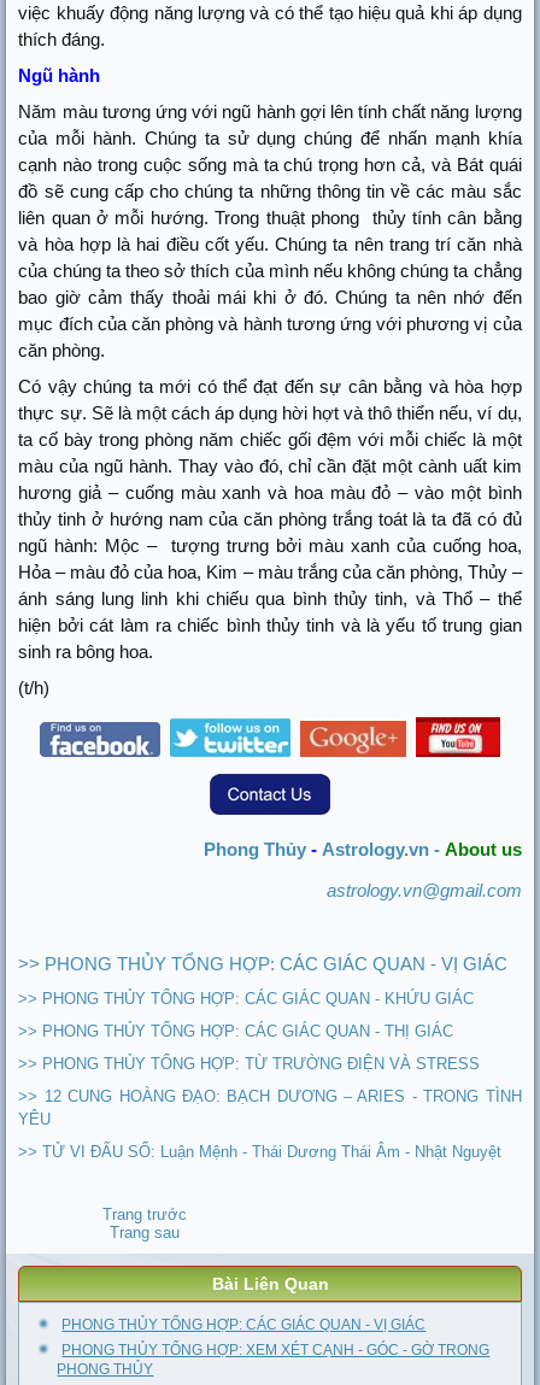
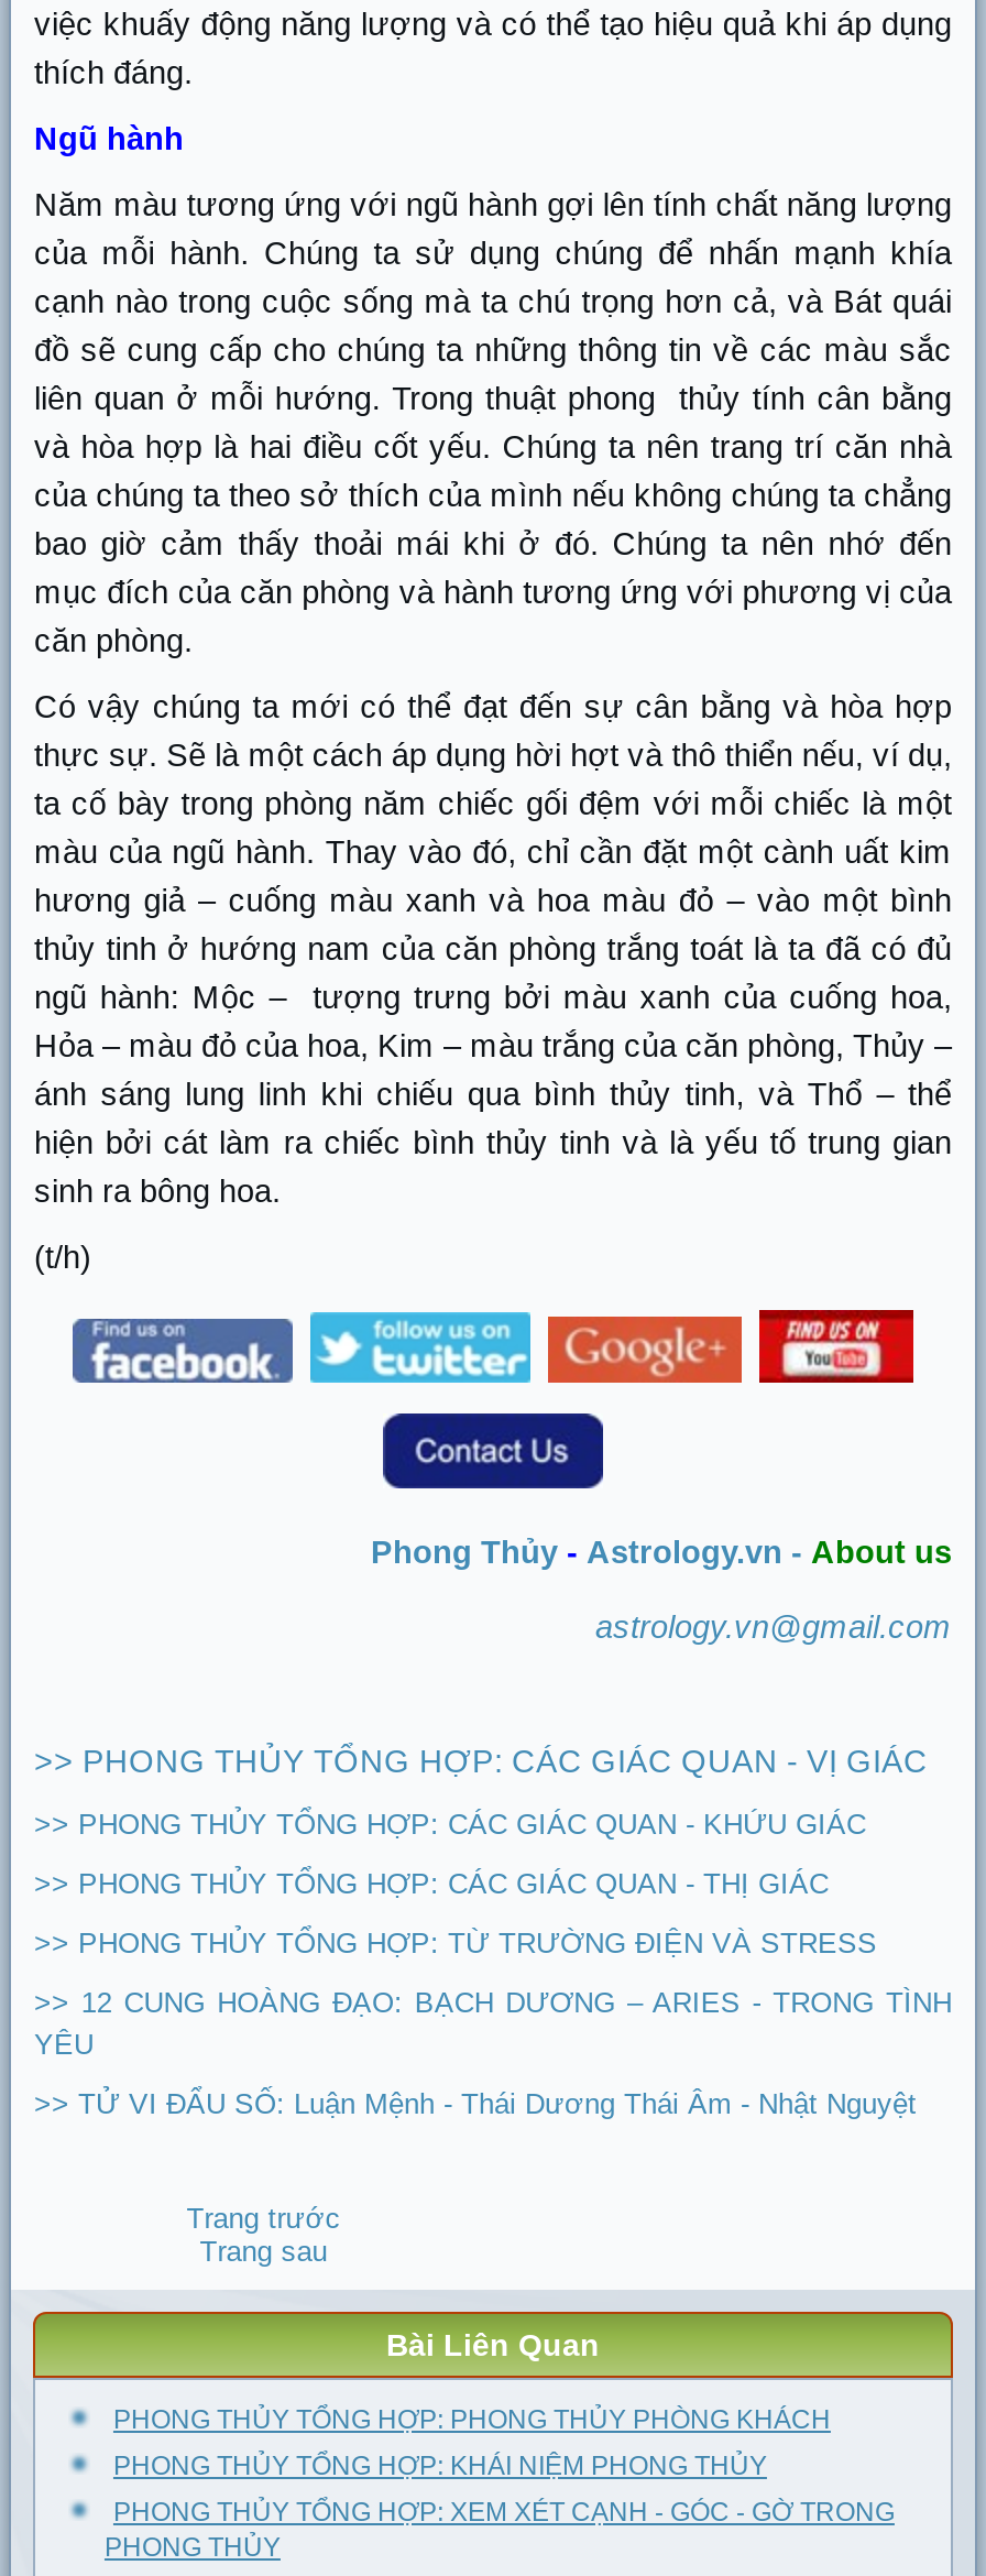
[62,1316,426,1333] PHONG THỦY TỔNG HỢP: CÁC GIÁC QUAN - VỊ GIÁC -> [113,2404,831,2481] PHONG THỦY TỔNG HỢP: PHONG THỦY PHÒNG KHÁCH | PHONG THỦY TỔNG HỢP: KHÁI NIỆM PHONG THỦY

